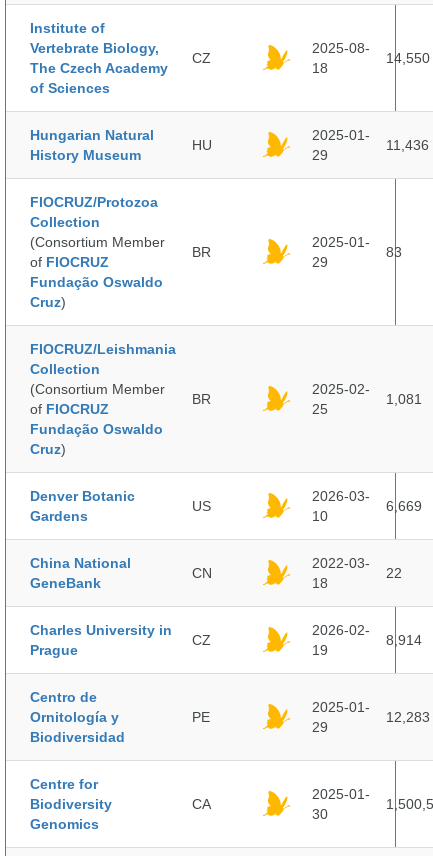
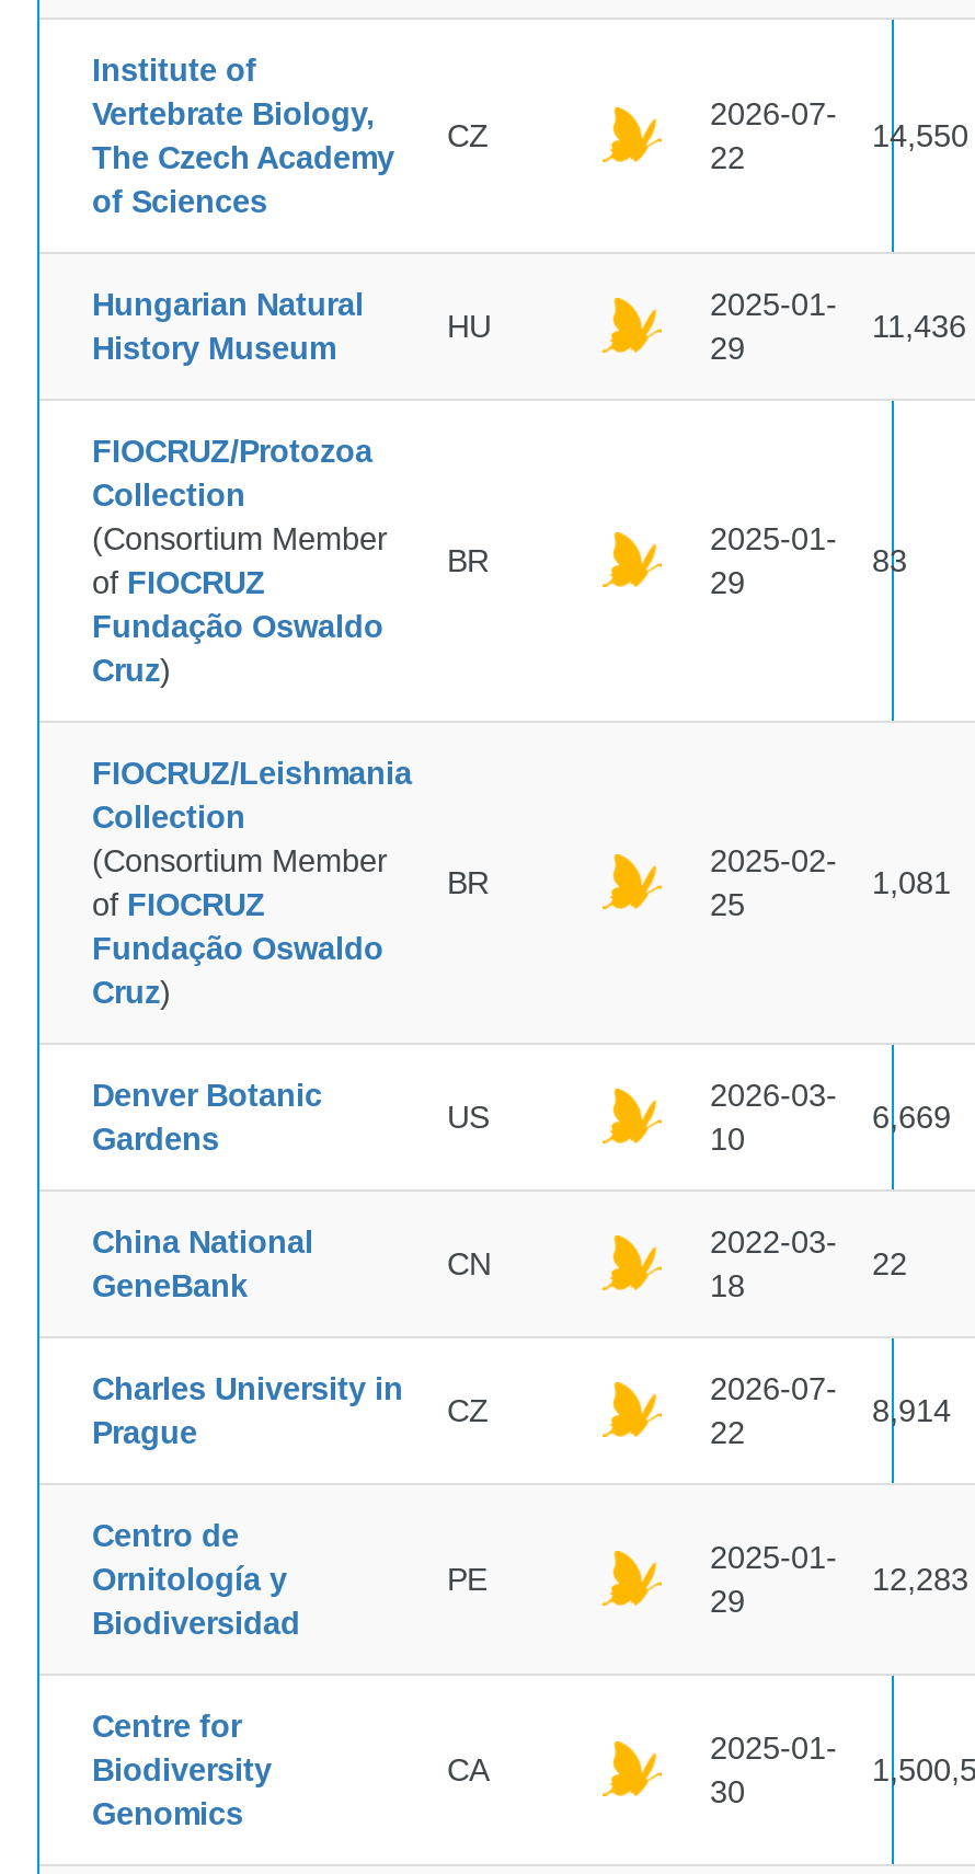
[312,40,370,56] 2025-08- -> [710,96,837,131] 2026-07-
[312,60,328,76] 18 -> [710,140,745,175] 22
[312,622,370,638] 2026-02- -> [710,1371,837,1406] 2026-07-
[312,642,328,658] 19 -> [710,1415,745,1450] 22

